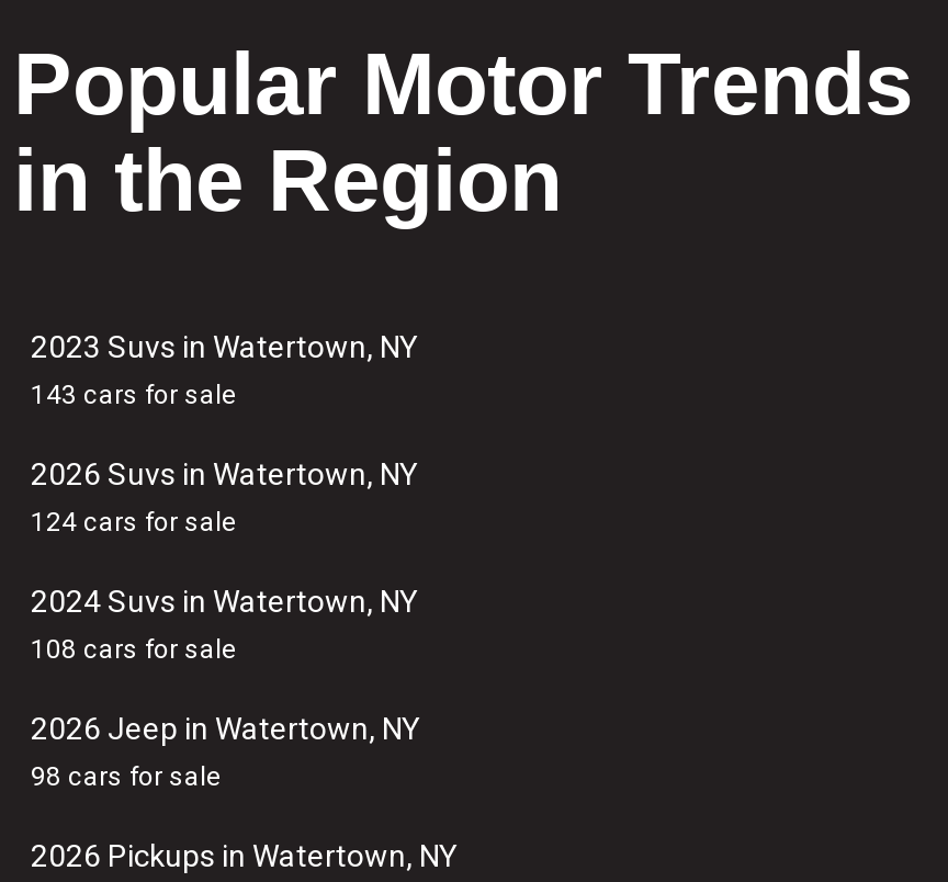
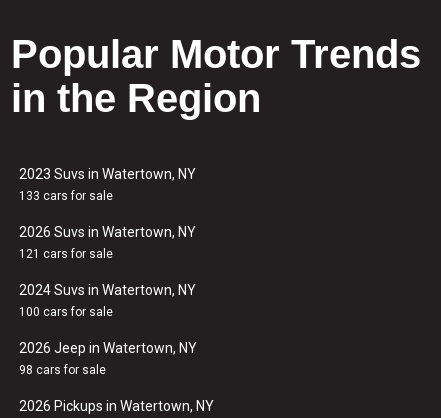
[31,380,237,410] 143 cars for sale -> [19,189,113,203] 133 cars for sale
[31,507,237,538] 124 cars for sale -> [19,247,113,261] 121 cars for sale
[31,634,237,665] 108 cars for sale -> [19,305,113,319] 100 cars for sale

